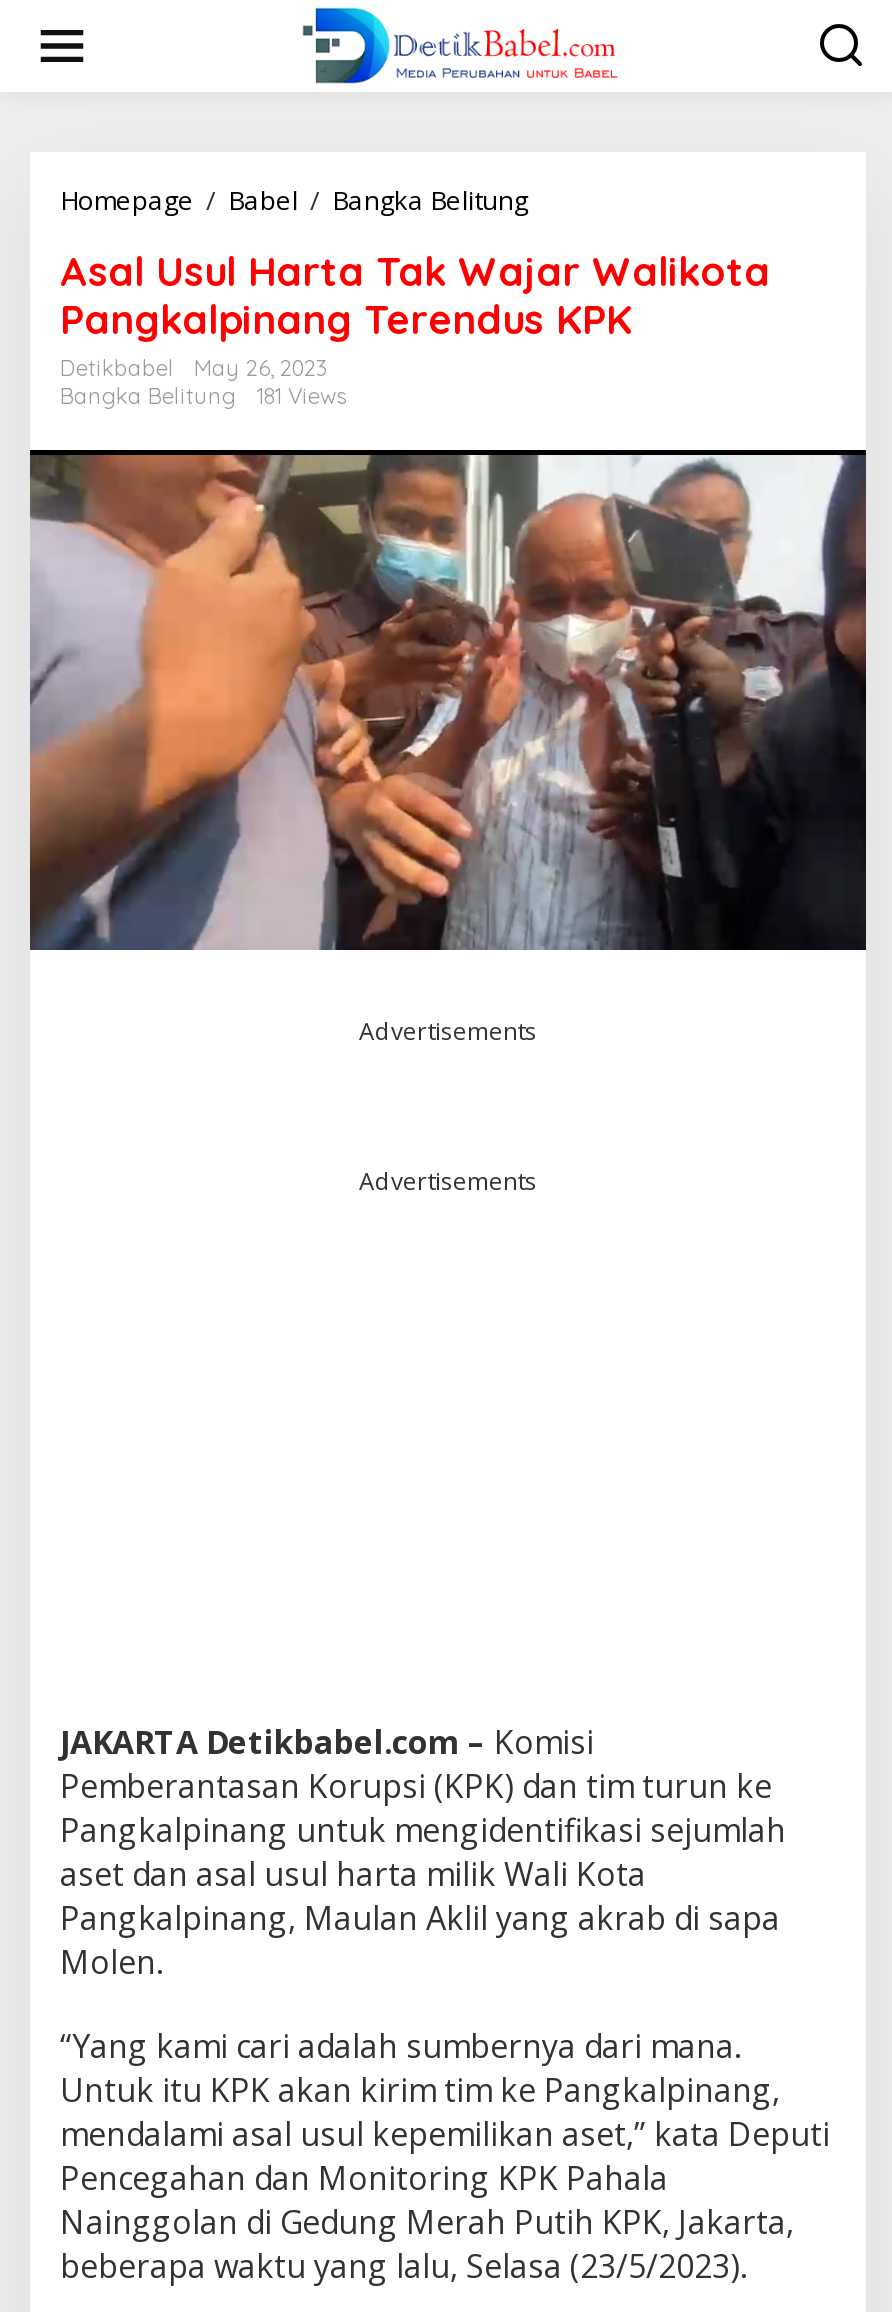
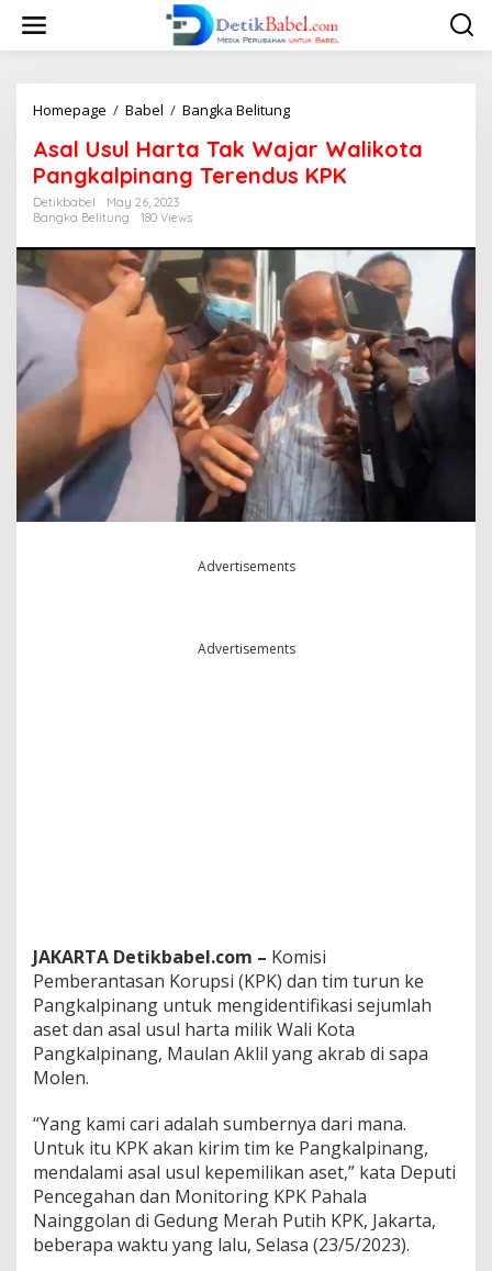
[256,382,346,410] 181 Views -> [141,210,192,225] 180 Views

